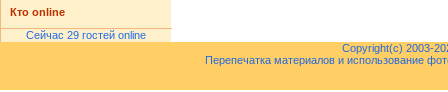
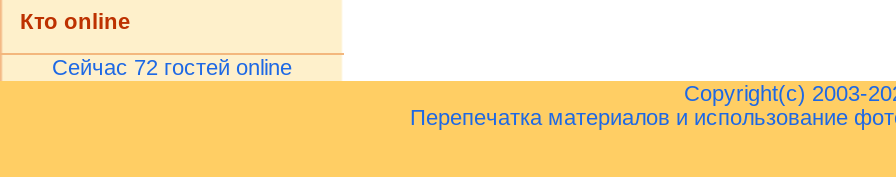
[26,29,146,41] Сейчас 29 гостей online -> [52,55,292,79] Сейчас 72 гостей online

